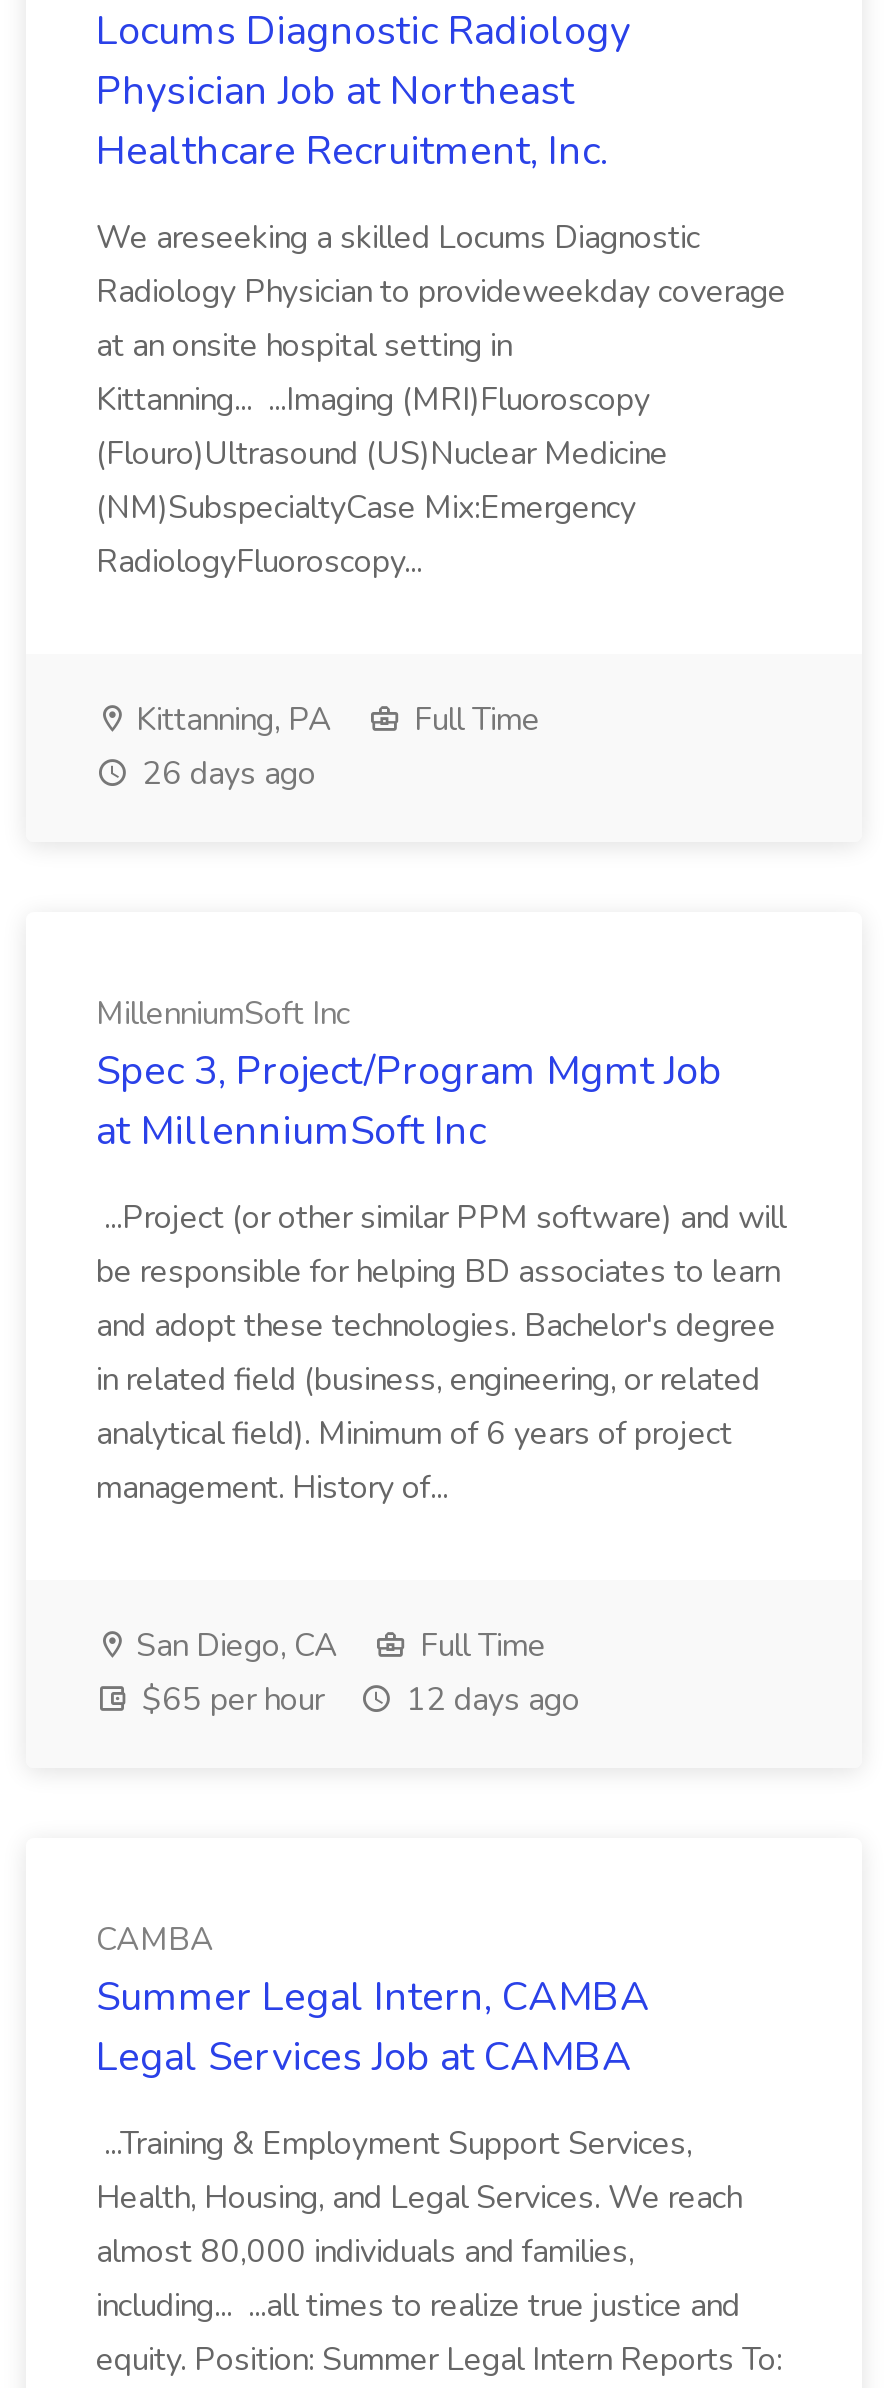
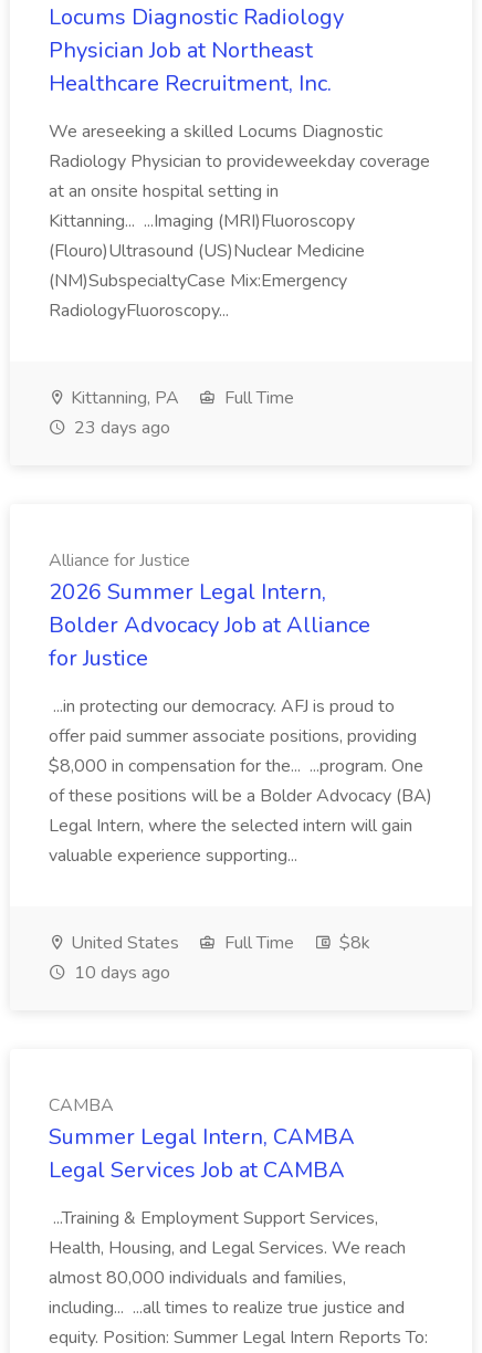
[134,752,316,796] 26 days ago -> [70,416,170,440] 23 days ago
[96,992,722,1158] MillenniumSoft Inc | Spec 3, Project/Program Mgmt Job | at MillenniumSoft Inc -> [49,548,370,673] Alliance for Justice | 2026 Summer Legal Intern, | Bolder Advocacy Job at Alliance | for Justice
[96,1196,786,1510] ...Project (or other similar PPM software) and will | be responsible for helping BD associates to learn | and adopt these technologies. Bachelor's degree | in related field (business, engineering, or related | analytical field). Minimum of 6 years of project | management. History of... -> [49,694,432,868] ...in protecting our democracy. AFJ is proud to | offer paid summer associate positions, providing | $8,000 in compensation for the... ...program. One | of these positions will be a Bolder Advocacy (BA) | Legal Intern, where the selected intern will gain | valuable experience supporting...
[128,1624,338,1668] San Diego, CA -> [66,931,179,955] United States
[134,1678,580,1722] $65 per hour | 12 days ago -> [70,931,370,985] $8k | 10 days ago

